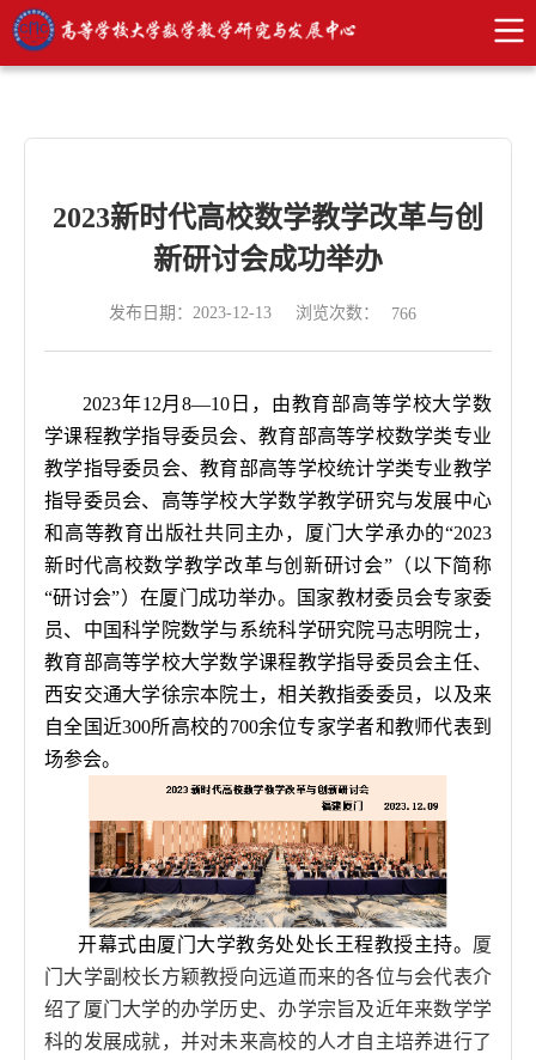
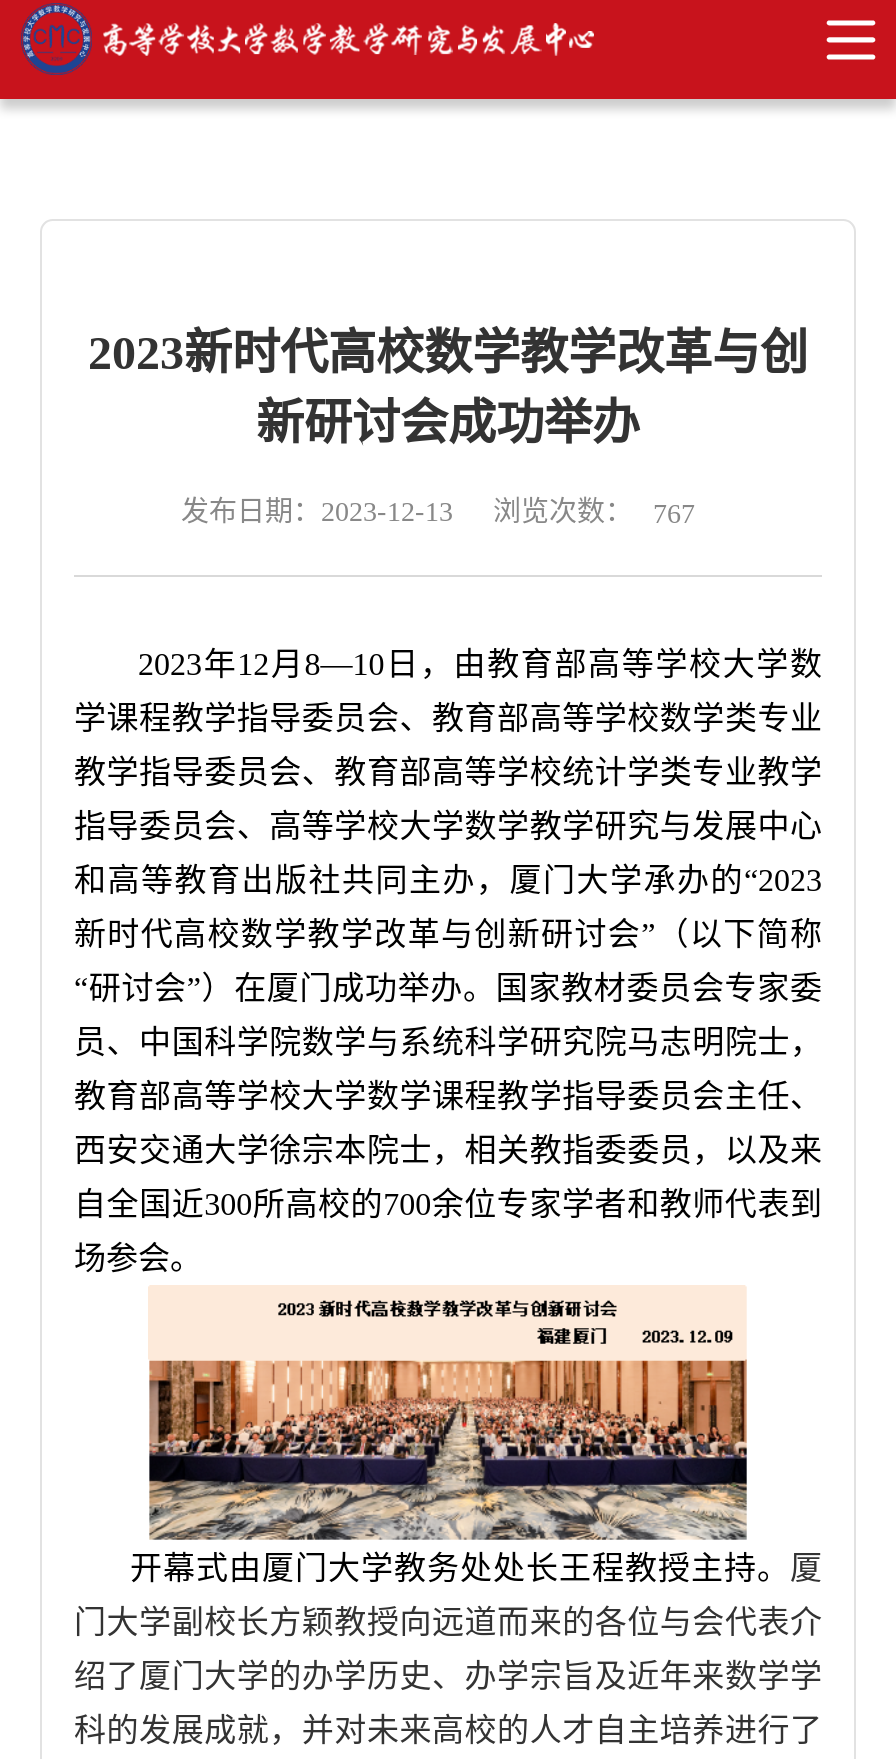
[108,304,416,323] 发布日期：2023-12-13 浏览次数： 766 -> [181,497,695,529] 发布日期：2023-12-13 浏览次数： 767

